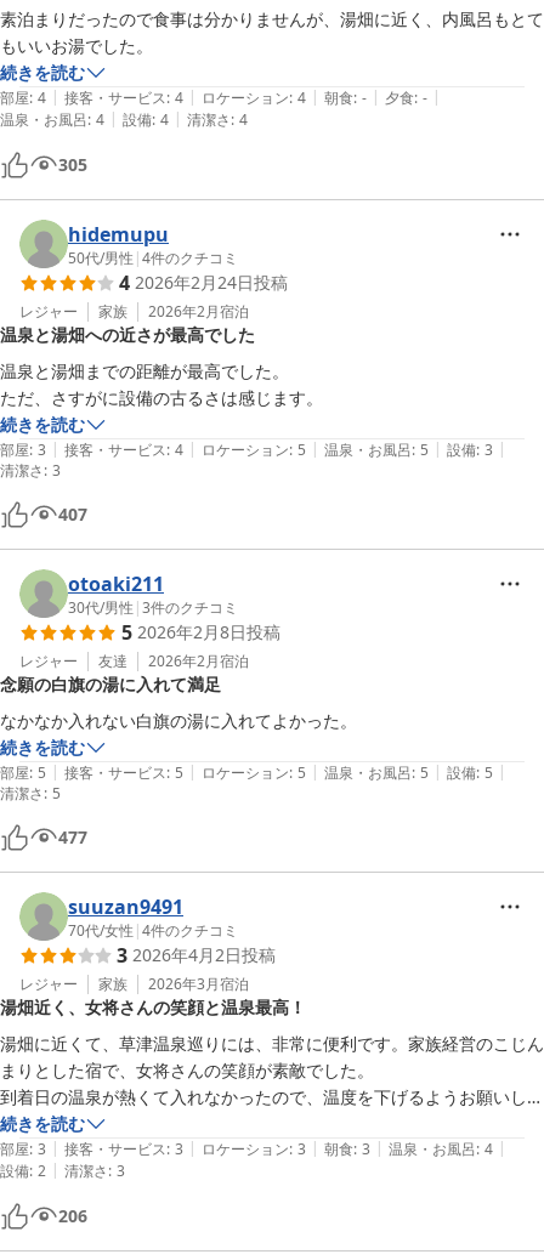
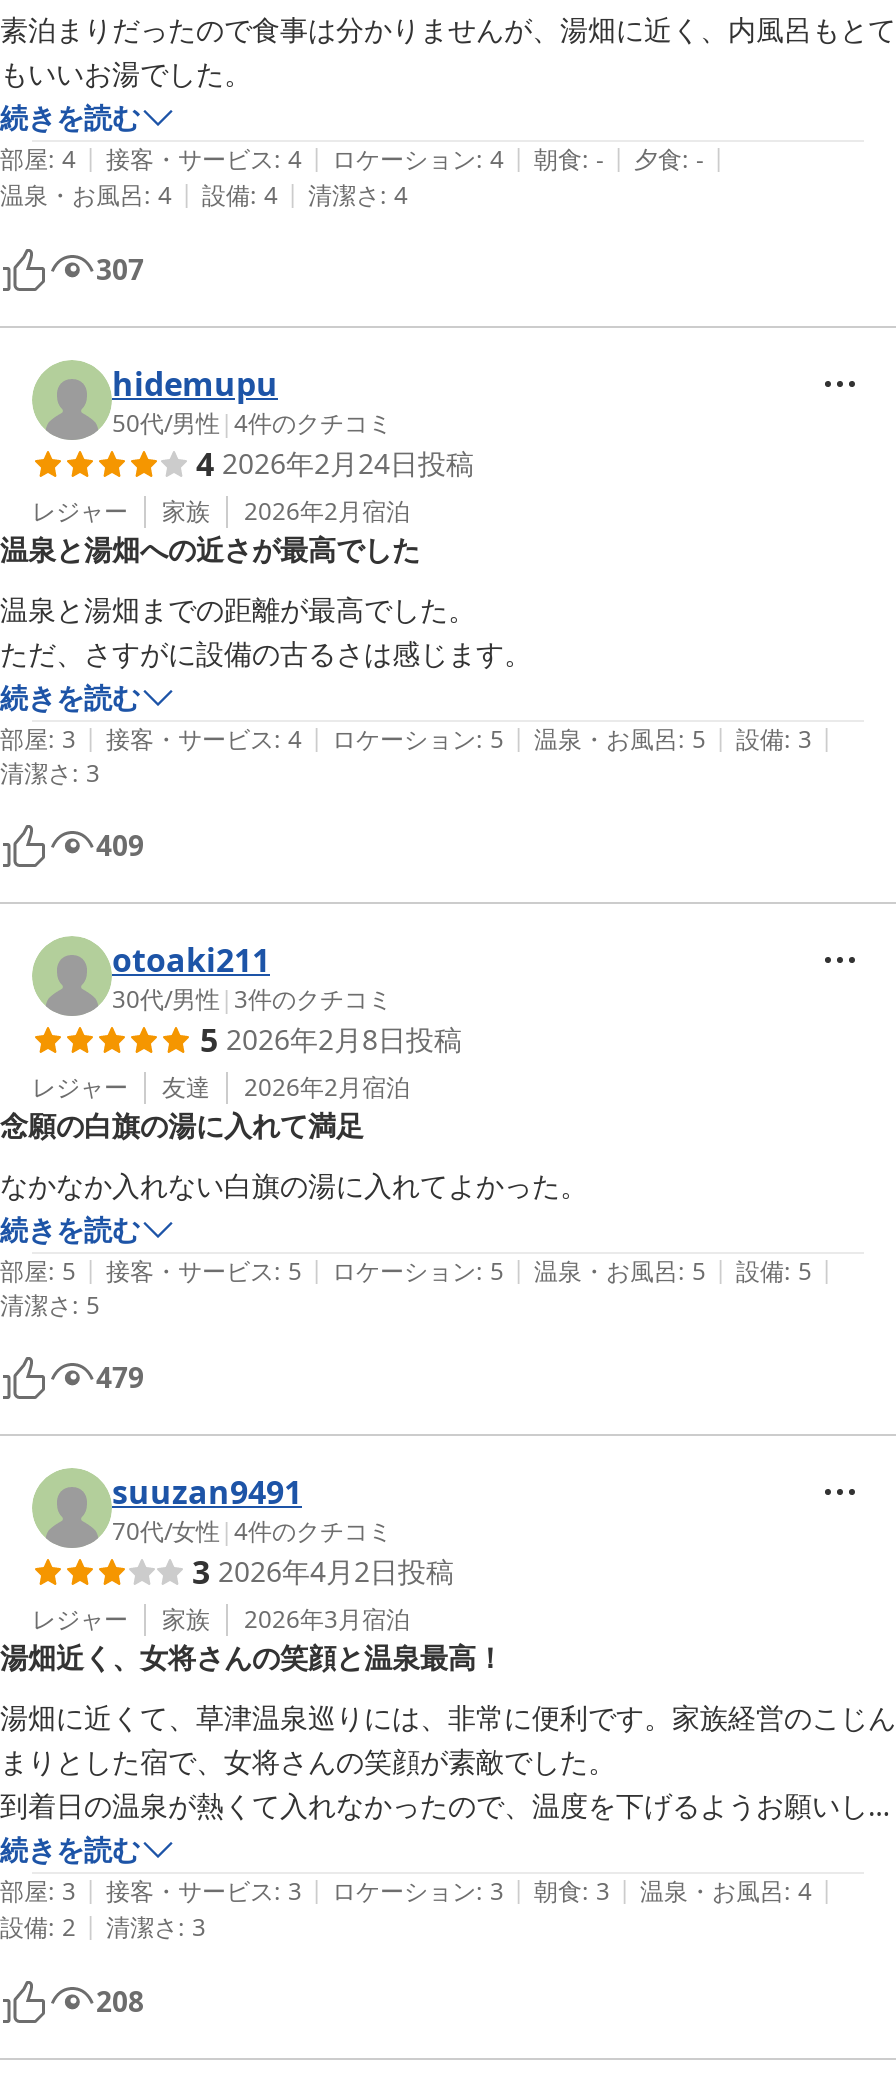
[58,153,87,176] 305 -> [96,250,144,288] 307
[58,503,87,526] 407 -> [96,826,144,864] 409
[58,825,87,848] 477 -> [96,1358,144,1396] 479
[58,1204,87,1227] 206 -> [96,1982,144,2020] 208

